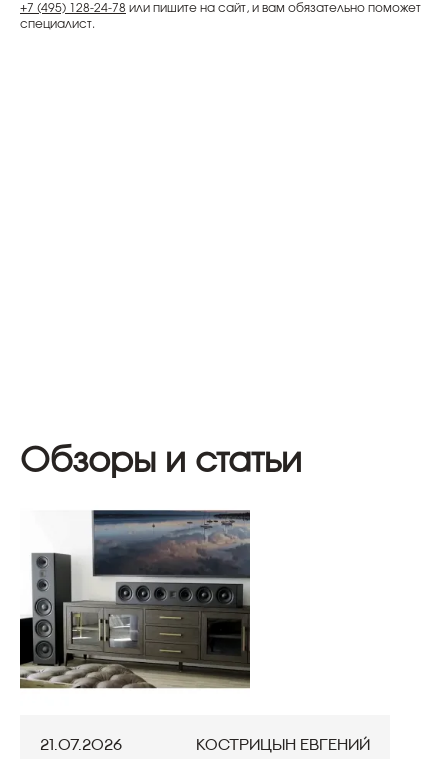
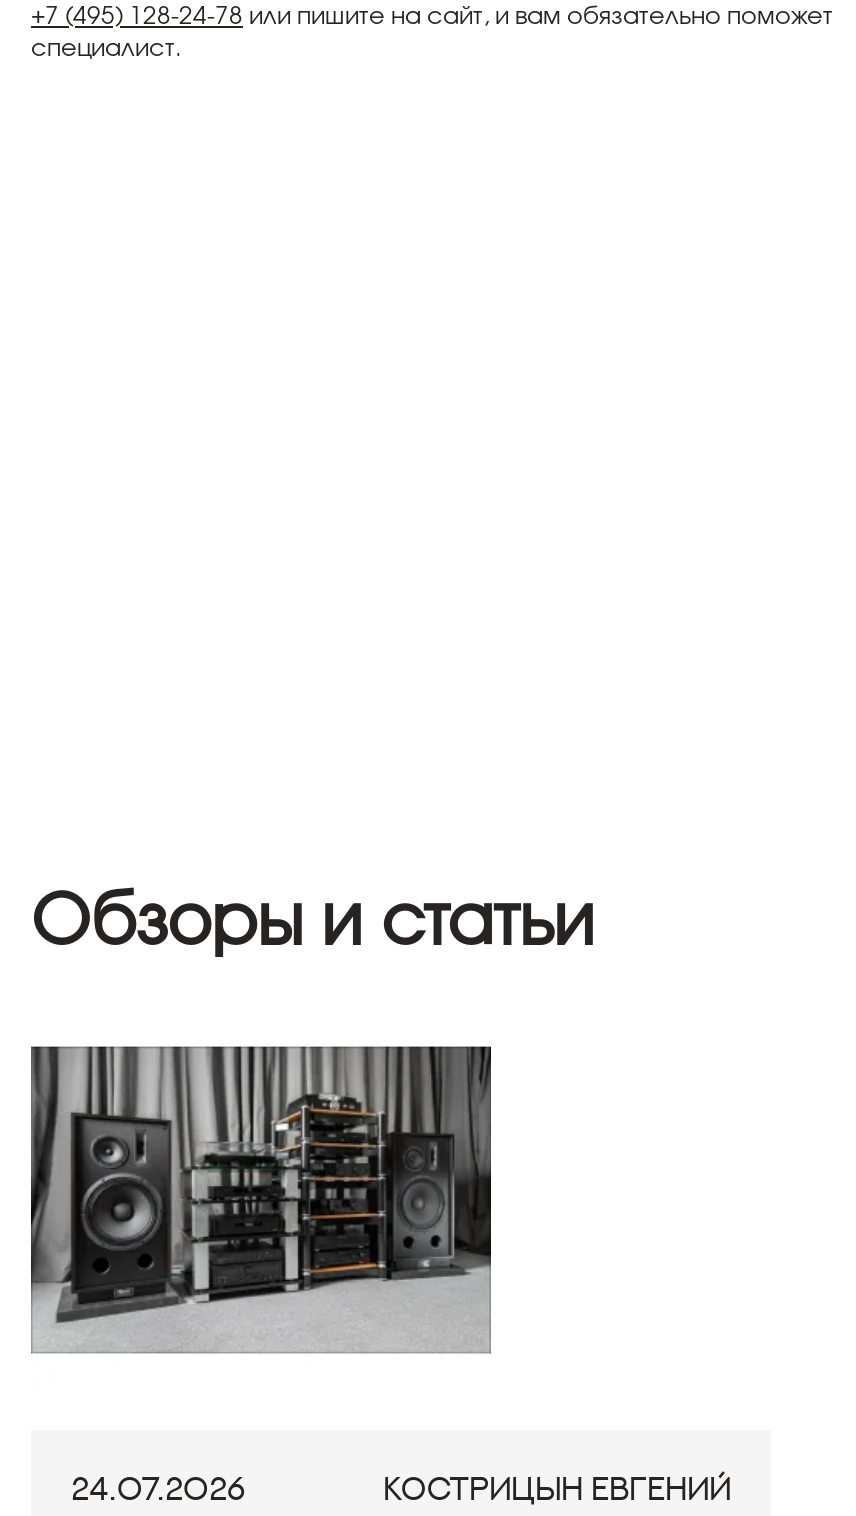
[19,509,251,690] [image] -> [29,1020,493,1378] [image]
[40,736,122,752] 21.07.2026 -> [71,1472,245,1504] 24.07.2026

